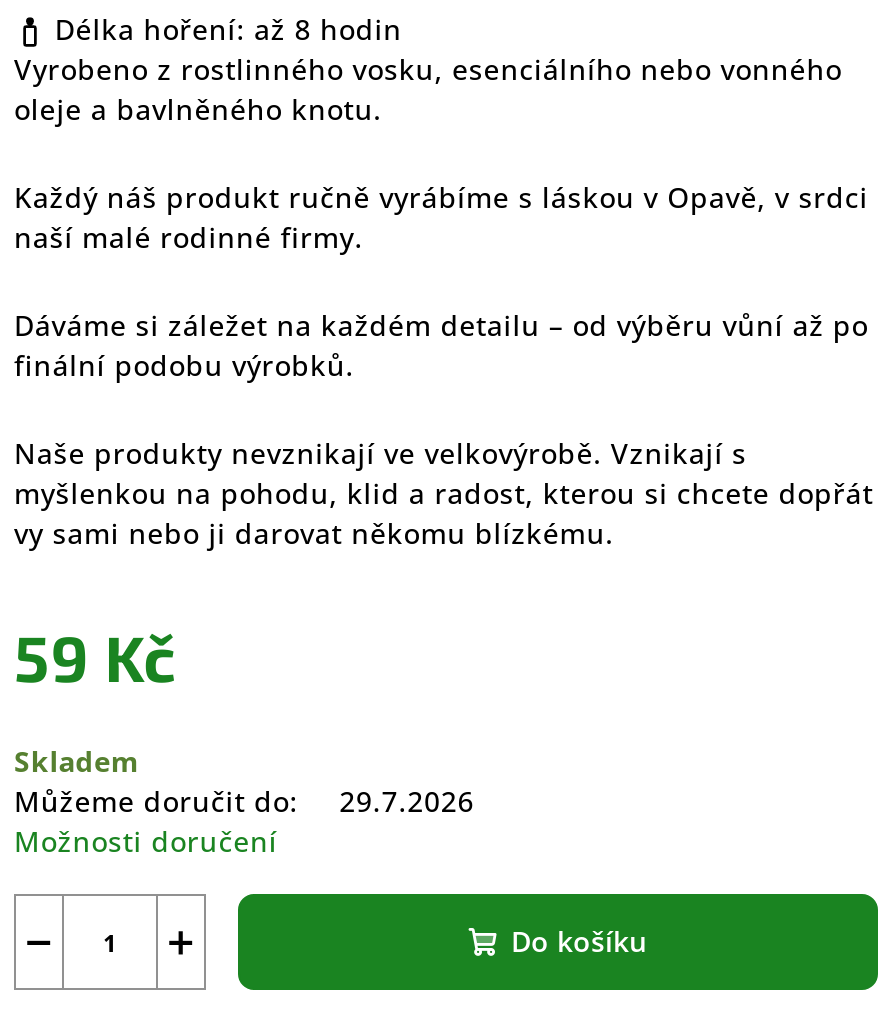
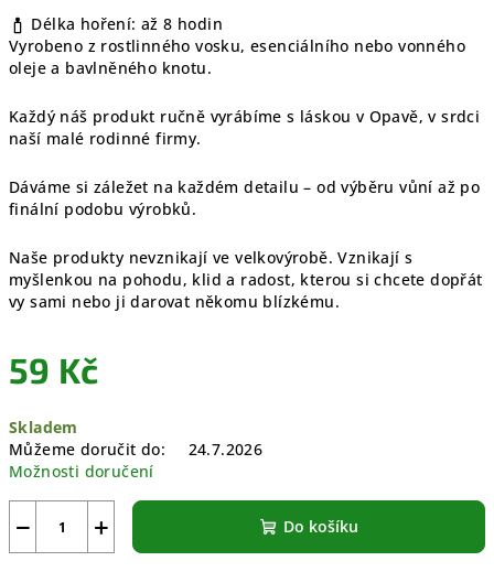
[14,782,474,820] Můžeme doručit do: 29.7.2026 -> [9,439,263,460] Můžeme doručit do: 24.7.2026

